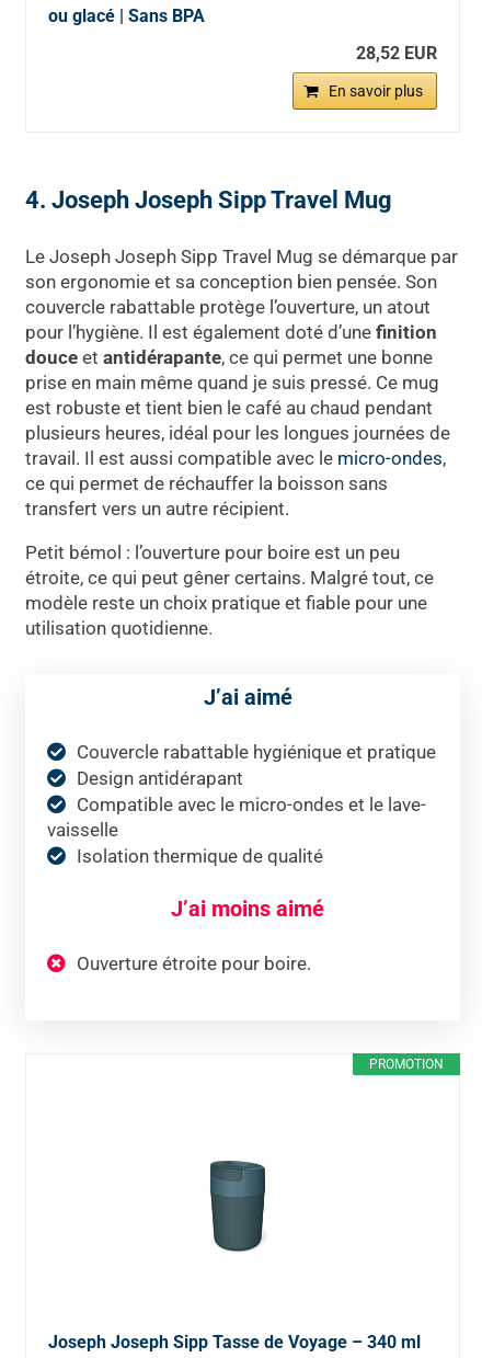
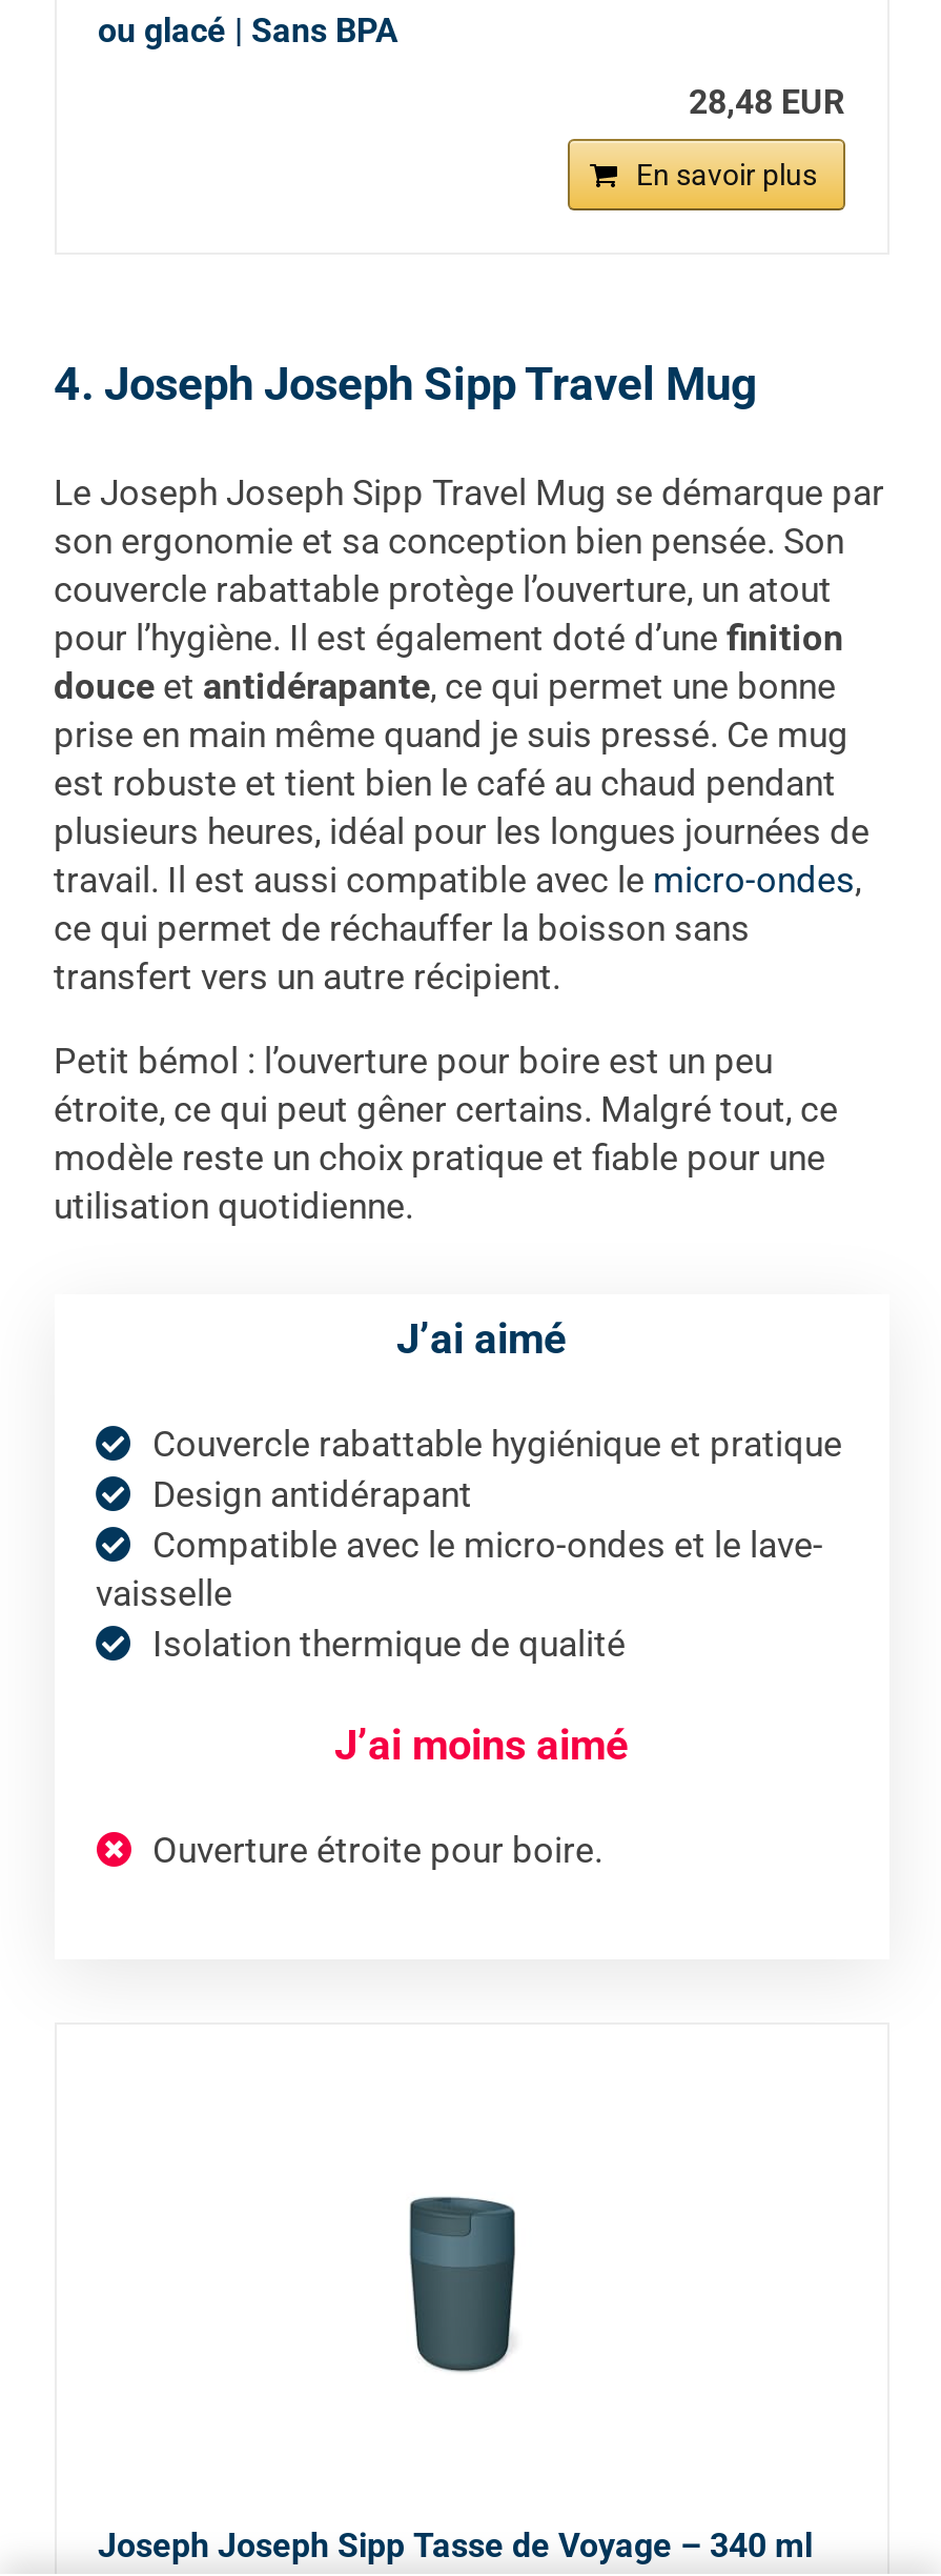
[355,42,437,63] 28,52 EUR -> [689,81,844,121] 28,48 EUR
[369,1057,443,1072] PROMOTION -> none

